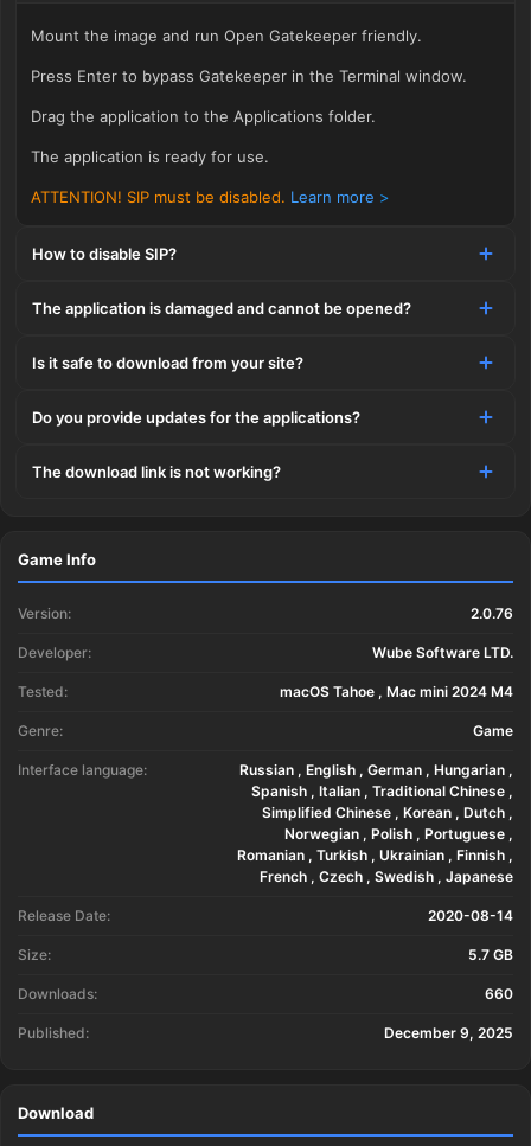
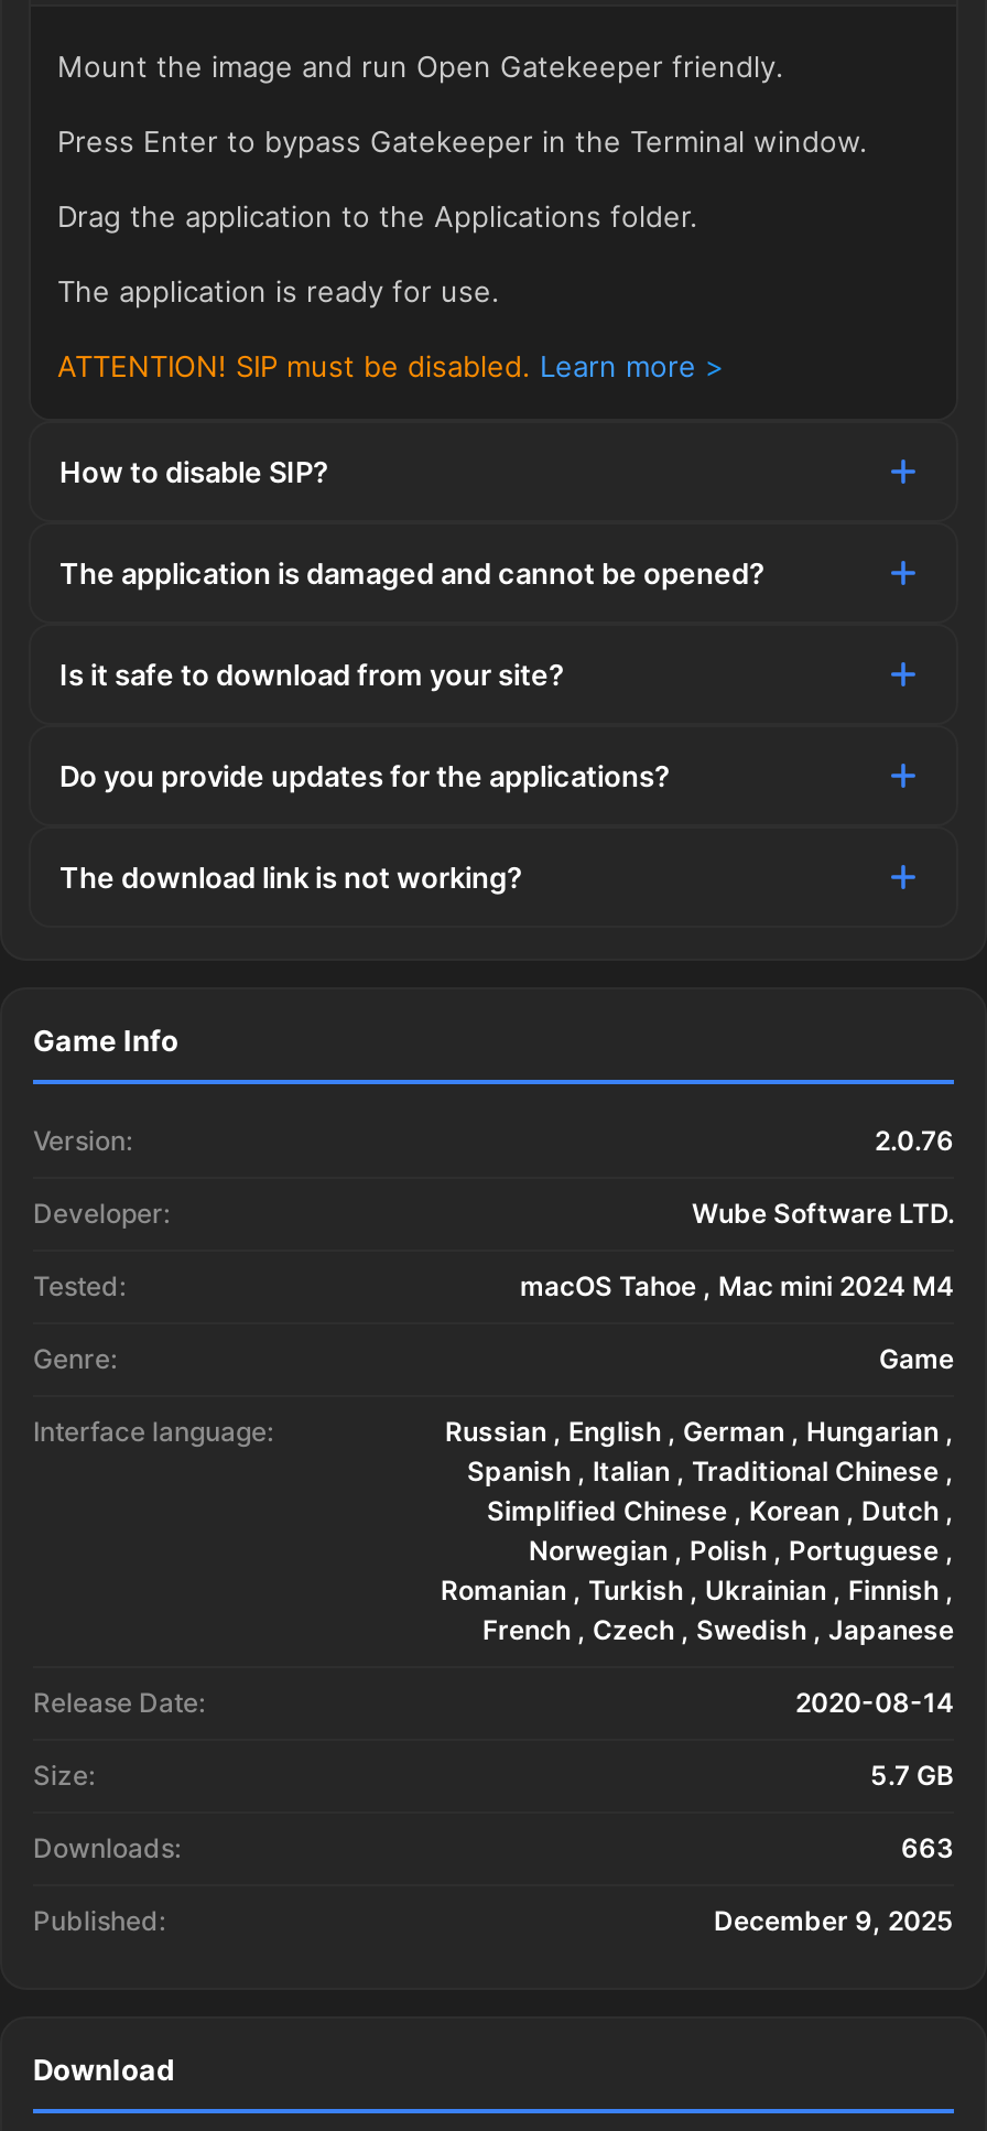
[485,985,513,1003] 660 -> [901,1832,954,1865] 663

